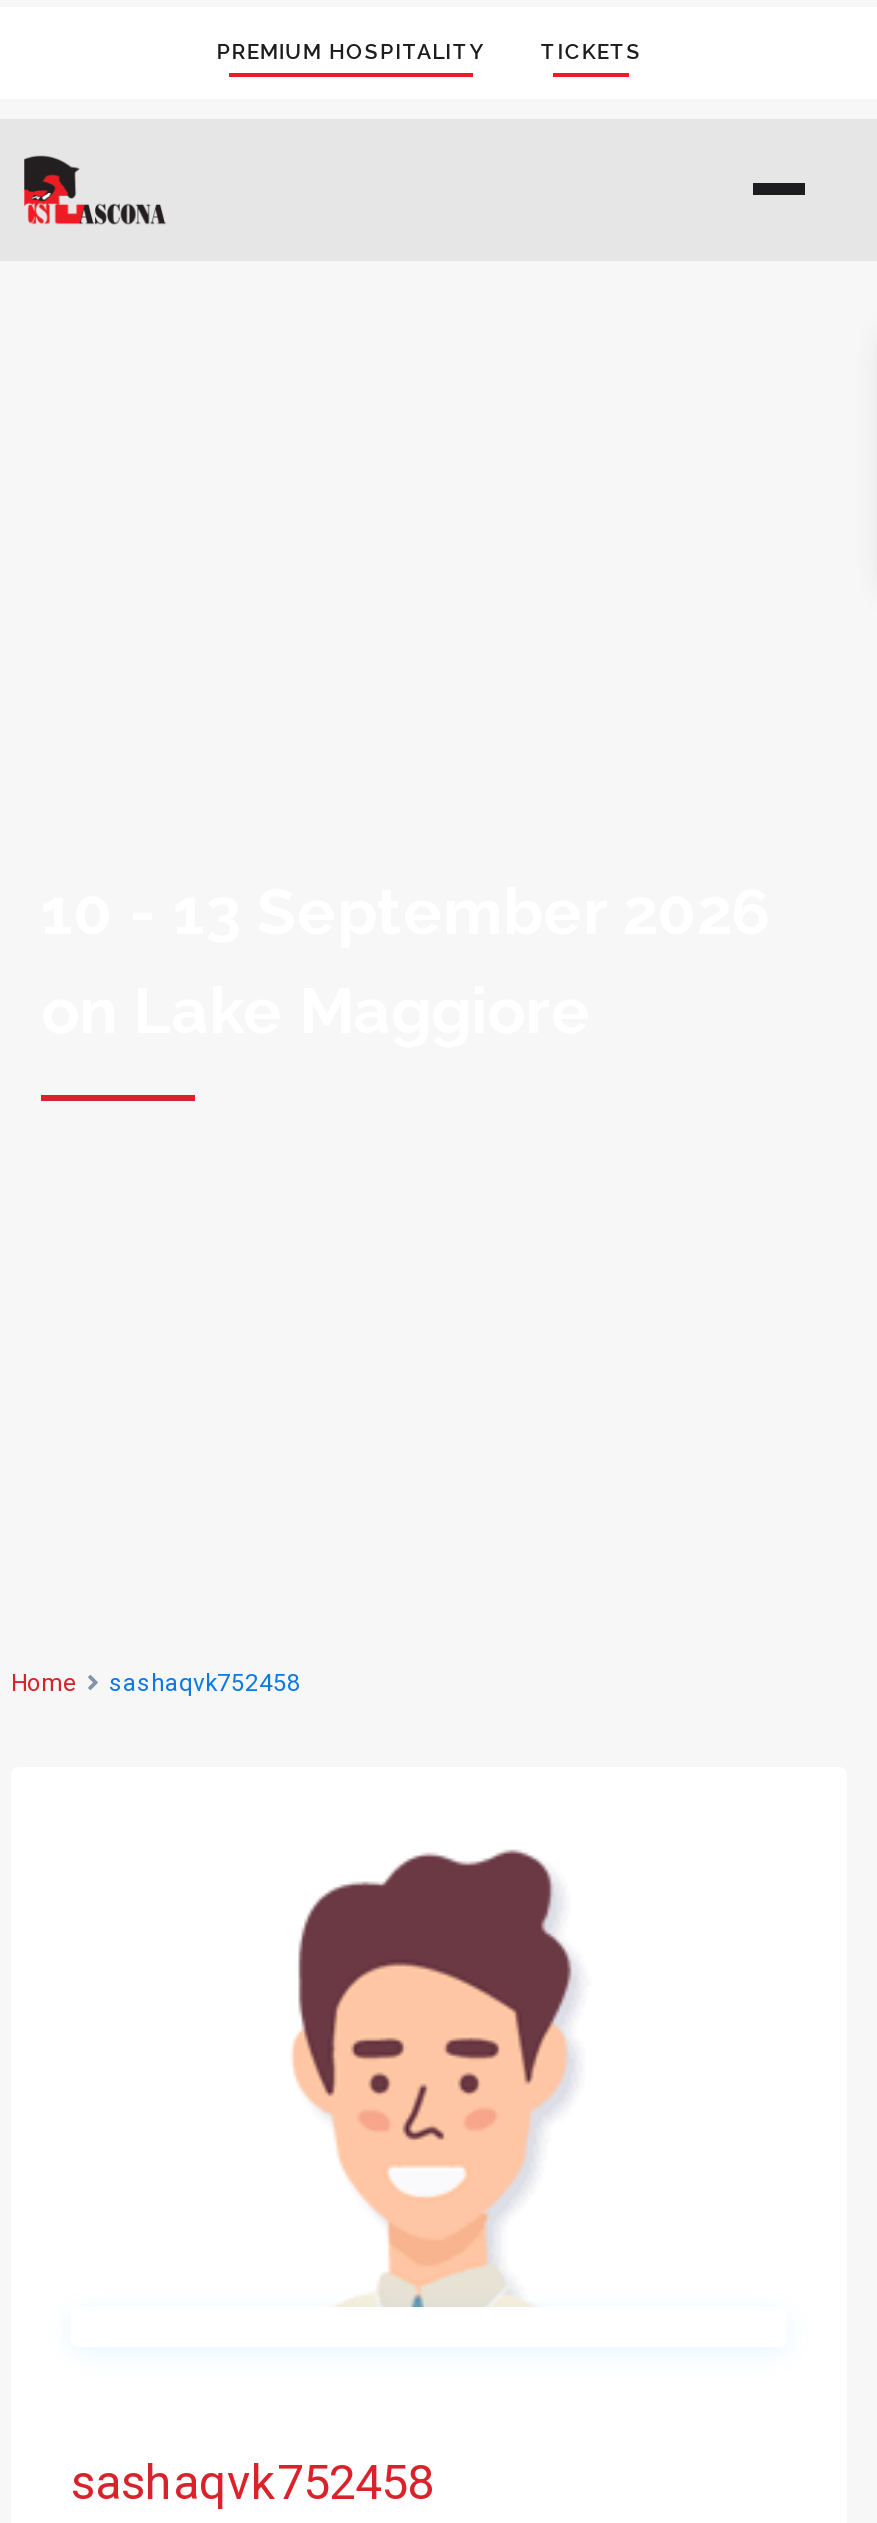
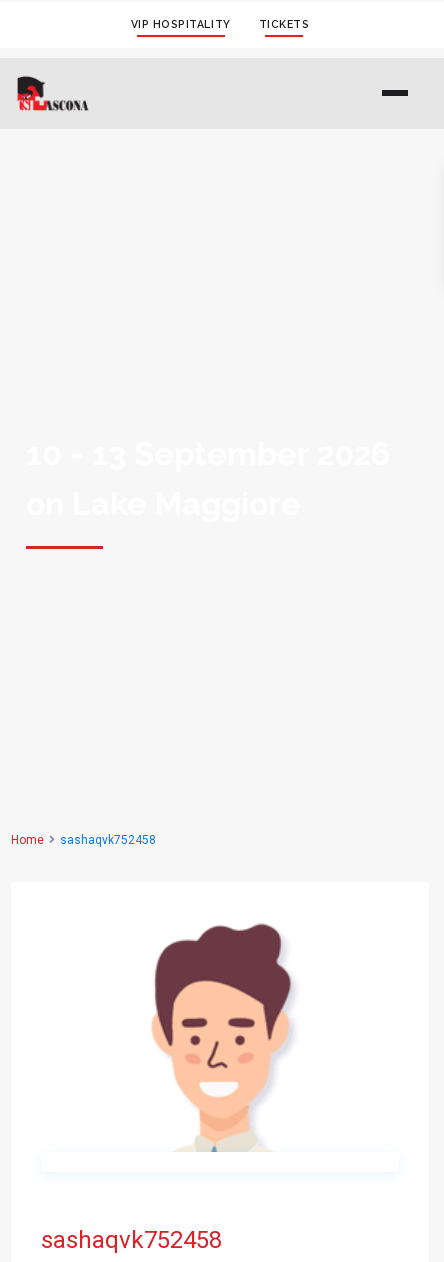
[216,39,484,63] PREMIUM HOSPITALITY -> [131,18,231,30] VIP HOSPITALITY

